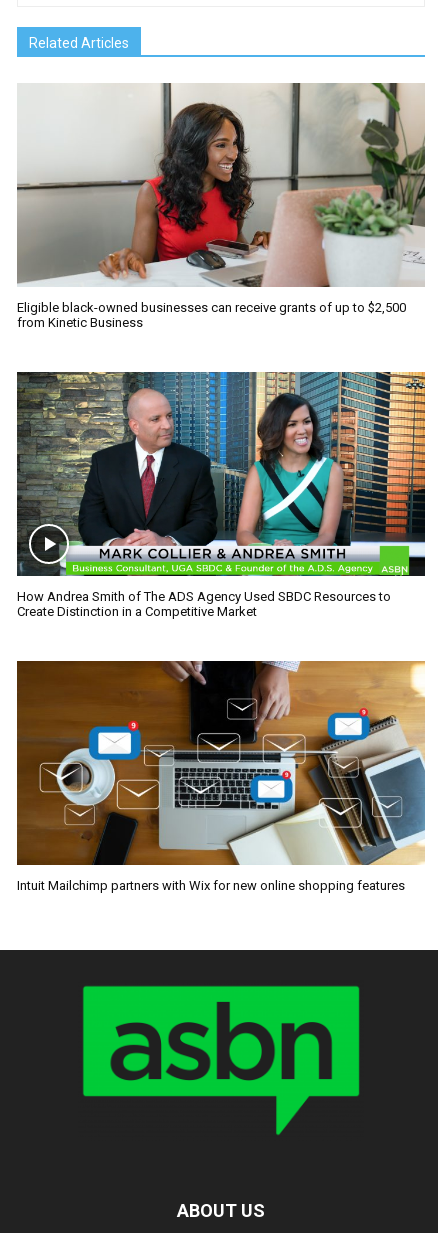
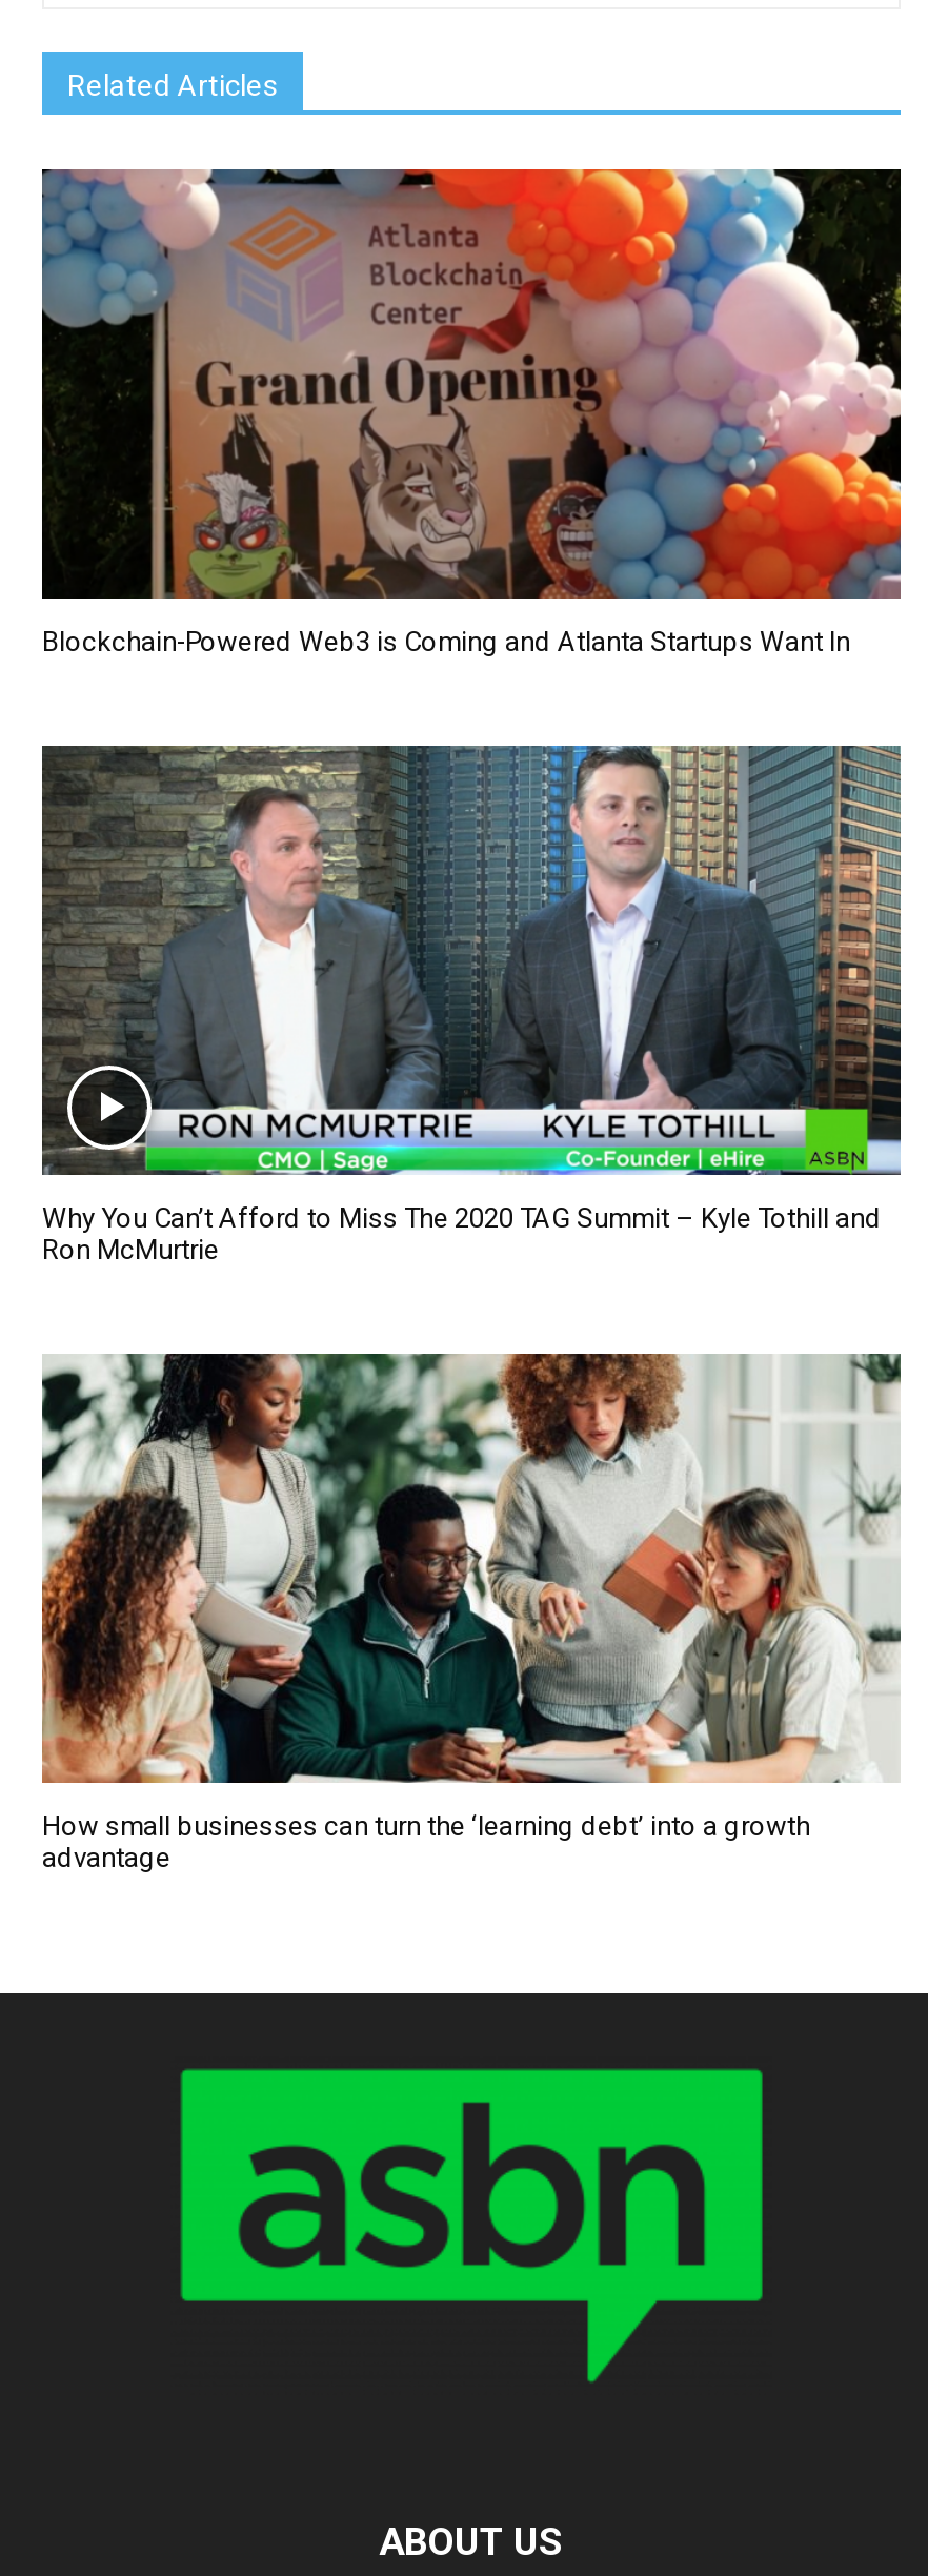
[17,82,426,330] [image] | Eligible black-owned businesses can receive grants of up to $2,500 | from Kinetic Business -> [40,166,903,658] [image] | Blockchain-Powered Web3 is Coming and Atlanta Startups Want In
[16,356,426,619] [image] | How Andrea Smith of The ADS Agency Used SBDC Resources to | Create Distinction in a Competitive Market -> [40,743,903,1266] [image] | Why You Can’t Afford to Miss The 2020 TAG Summit – Kyle Tothill and | Ron McMurtrie
[16,645,426,893] [image] | Intuit Mailchimp partners with Wix for new online shopping features -> [40,1351,903,1874] [image] | How small businesses can turn the ‘learning debt’ into a growth | advantage

